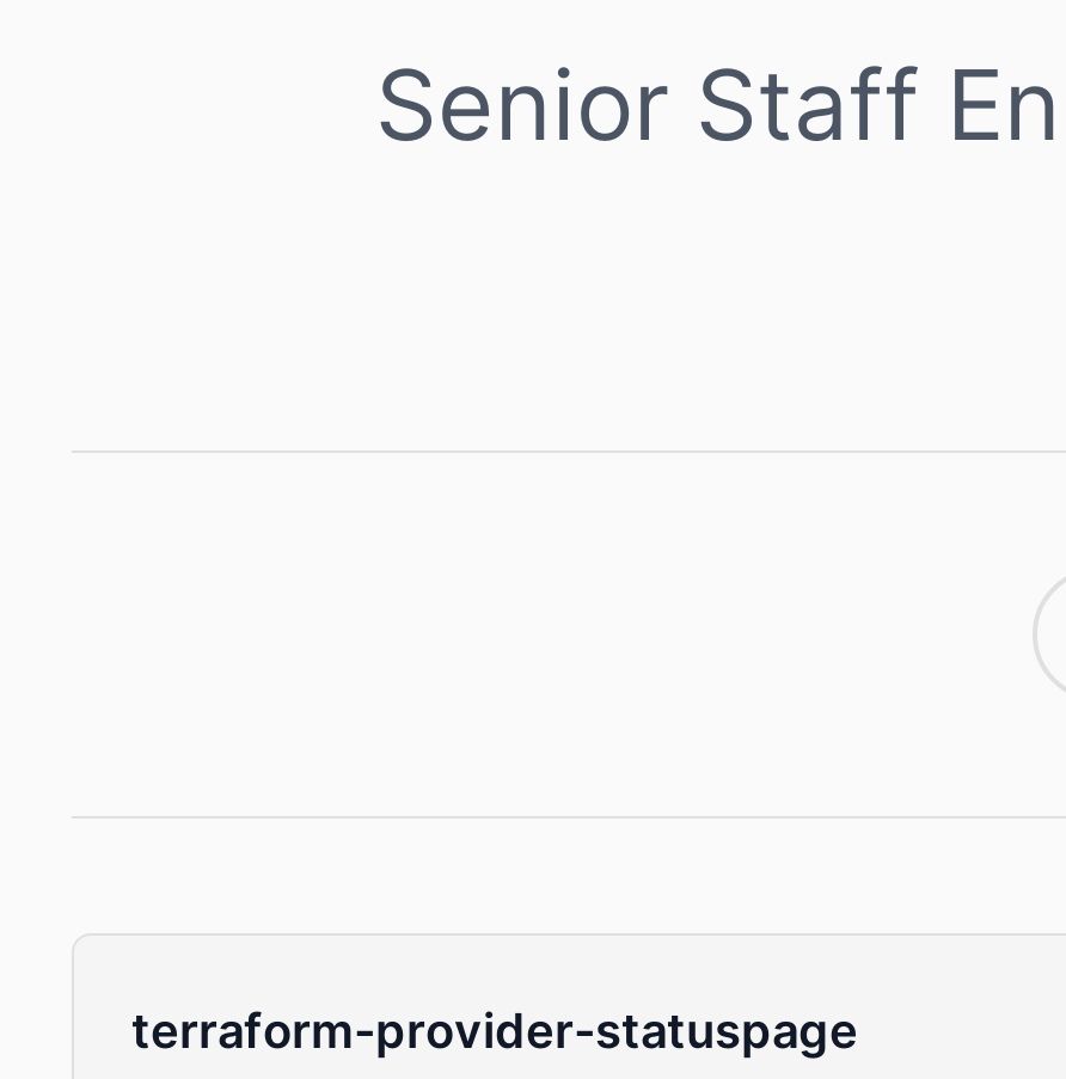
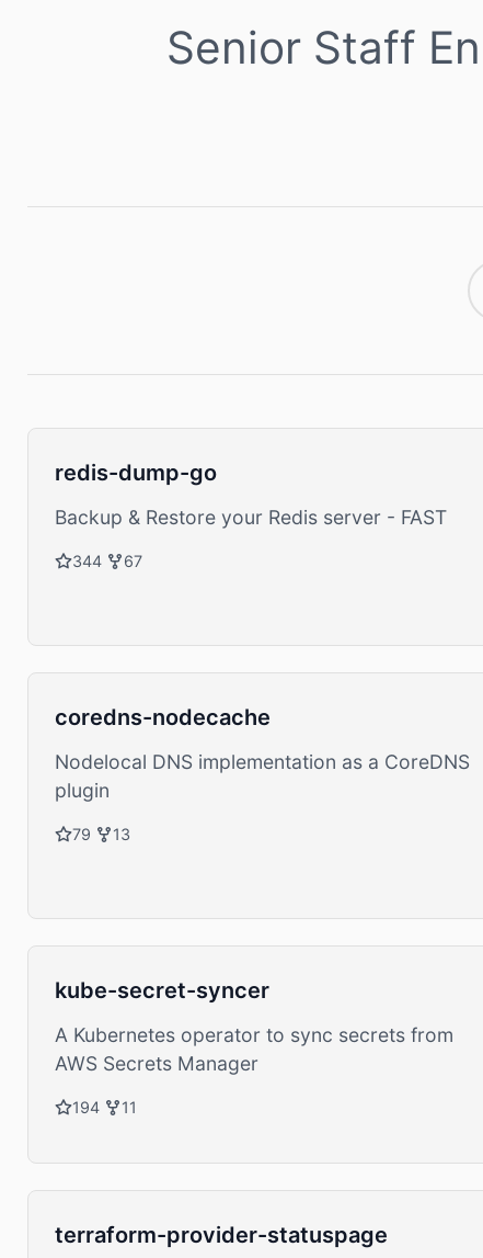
none -> [55,460,447,570] redis-dump-go | Backup & Restore your Redis server - FAST | 344 | 67
none -> [55,704,470,843] coredns-nodecache | Nodelocal DNS implementation as a CoreDNS | plugin | 79 | 13
none -> [55,977,453,1117] kube-secret-syncer | A Kubernetes operator to sync secrets from | AWS Secrets Manager | 194 | 11

